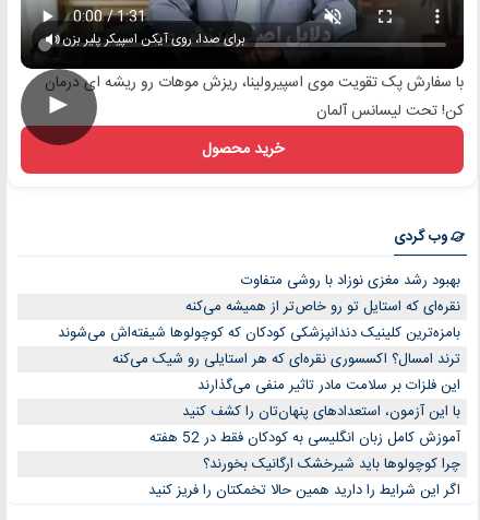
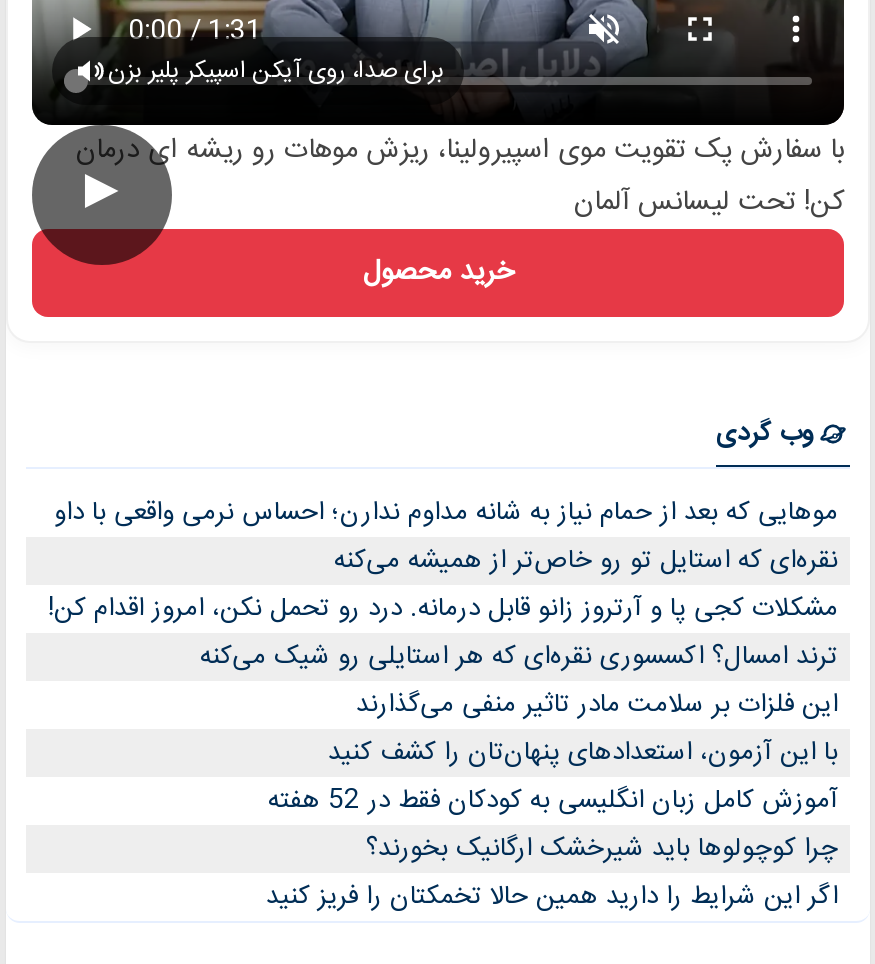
[241,269,460,293] بهبود رشد مغزی نوزاد با روشی متفاوت -> [54,492,838,536] موهایی که بعد از حمام نیاز به شانه مداوم ندارن؛ احساس نرمی واقعی با داو
[58,321,460,345] بامزه‌ترین کلینیک دندانپزشکی کودکان که کوچولوها شیفته‌اش می‌شوند -> [48,588,838,632] مشکلات کجی پا و آرتروز زانو قابل درمانه. درد رو تحمل نکن، امروز اقدام کن!

